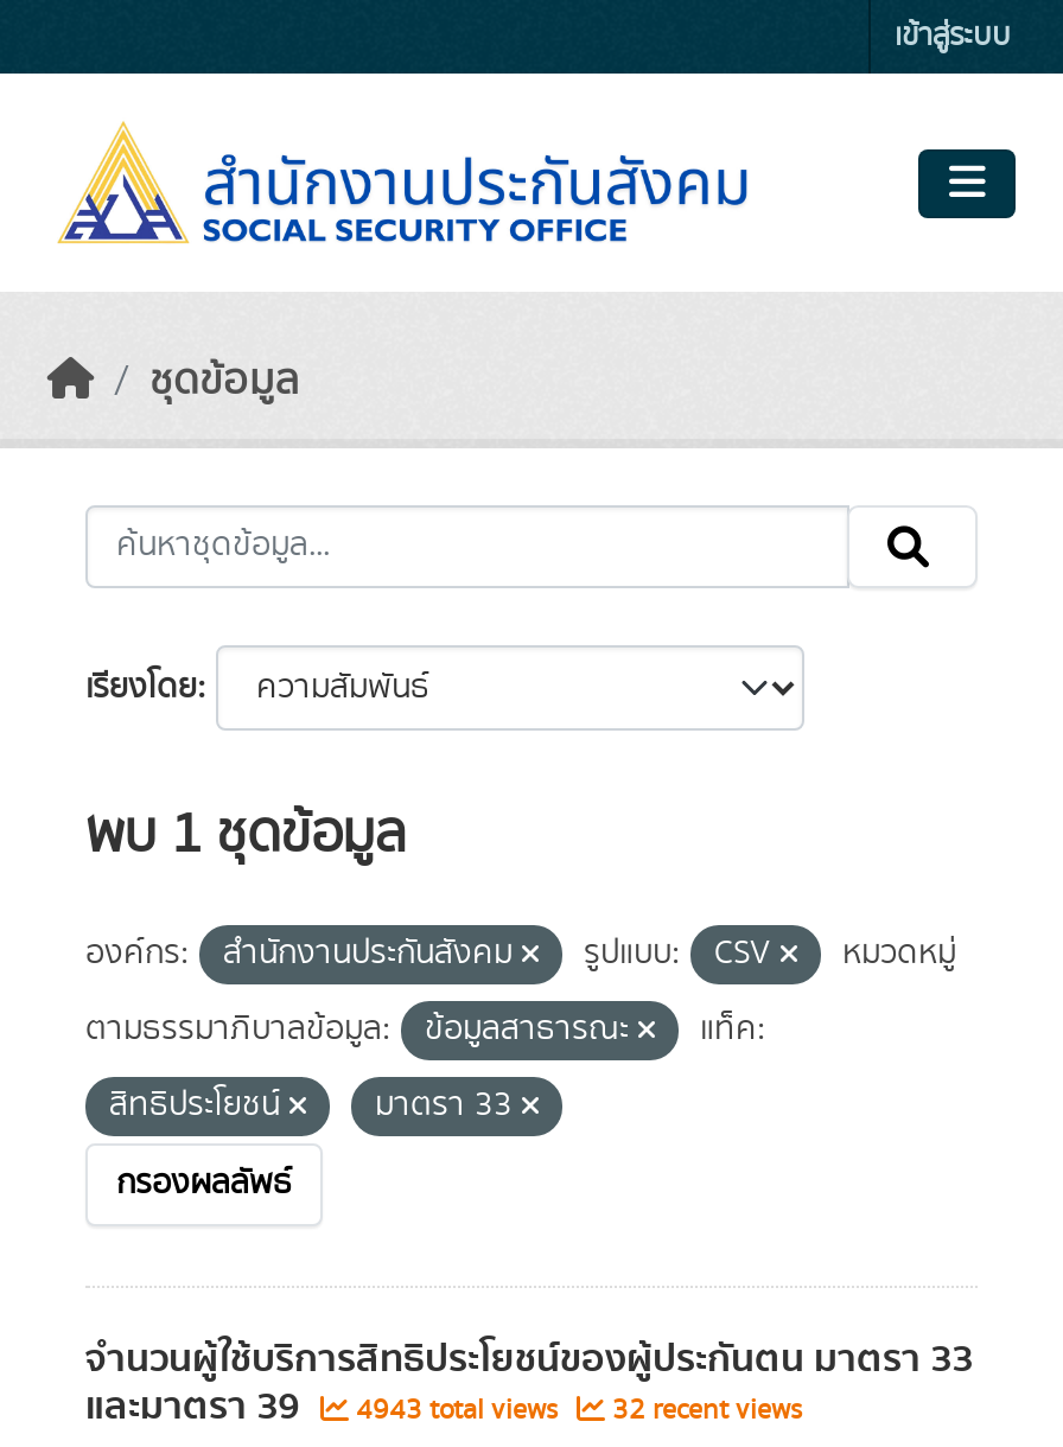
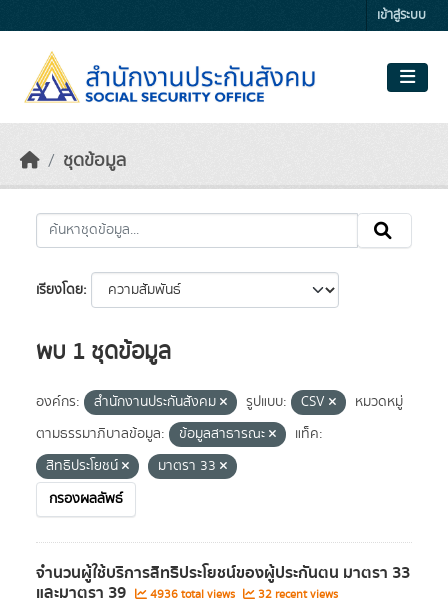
[85,1376,802,1438] และมาตรา 39 4943 total views 32 recent views -> [36,580,338,606] และมาตรา 39 4936 total views 32 recent views

